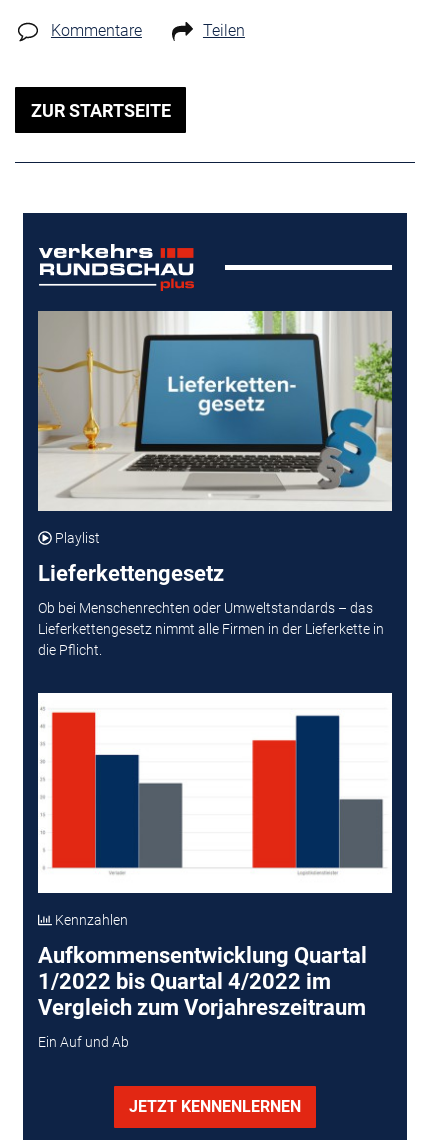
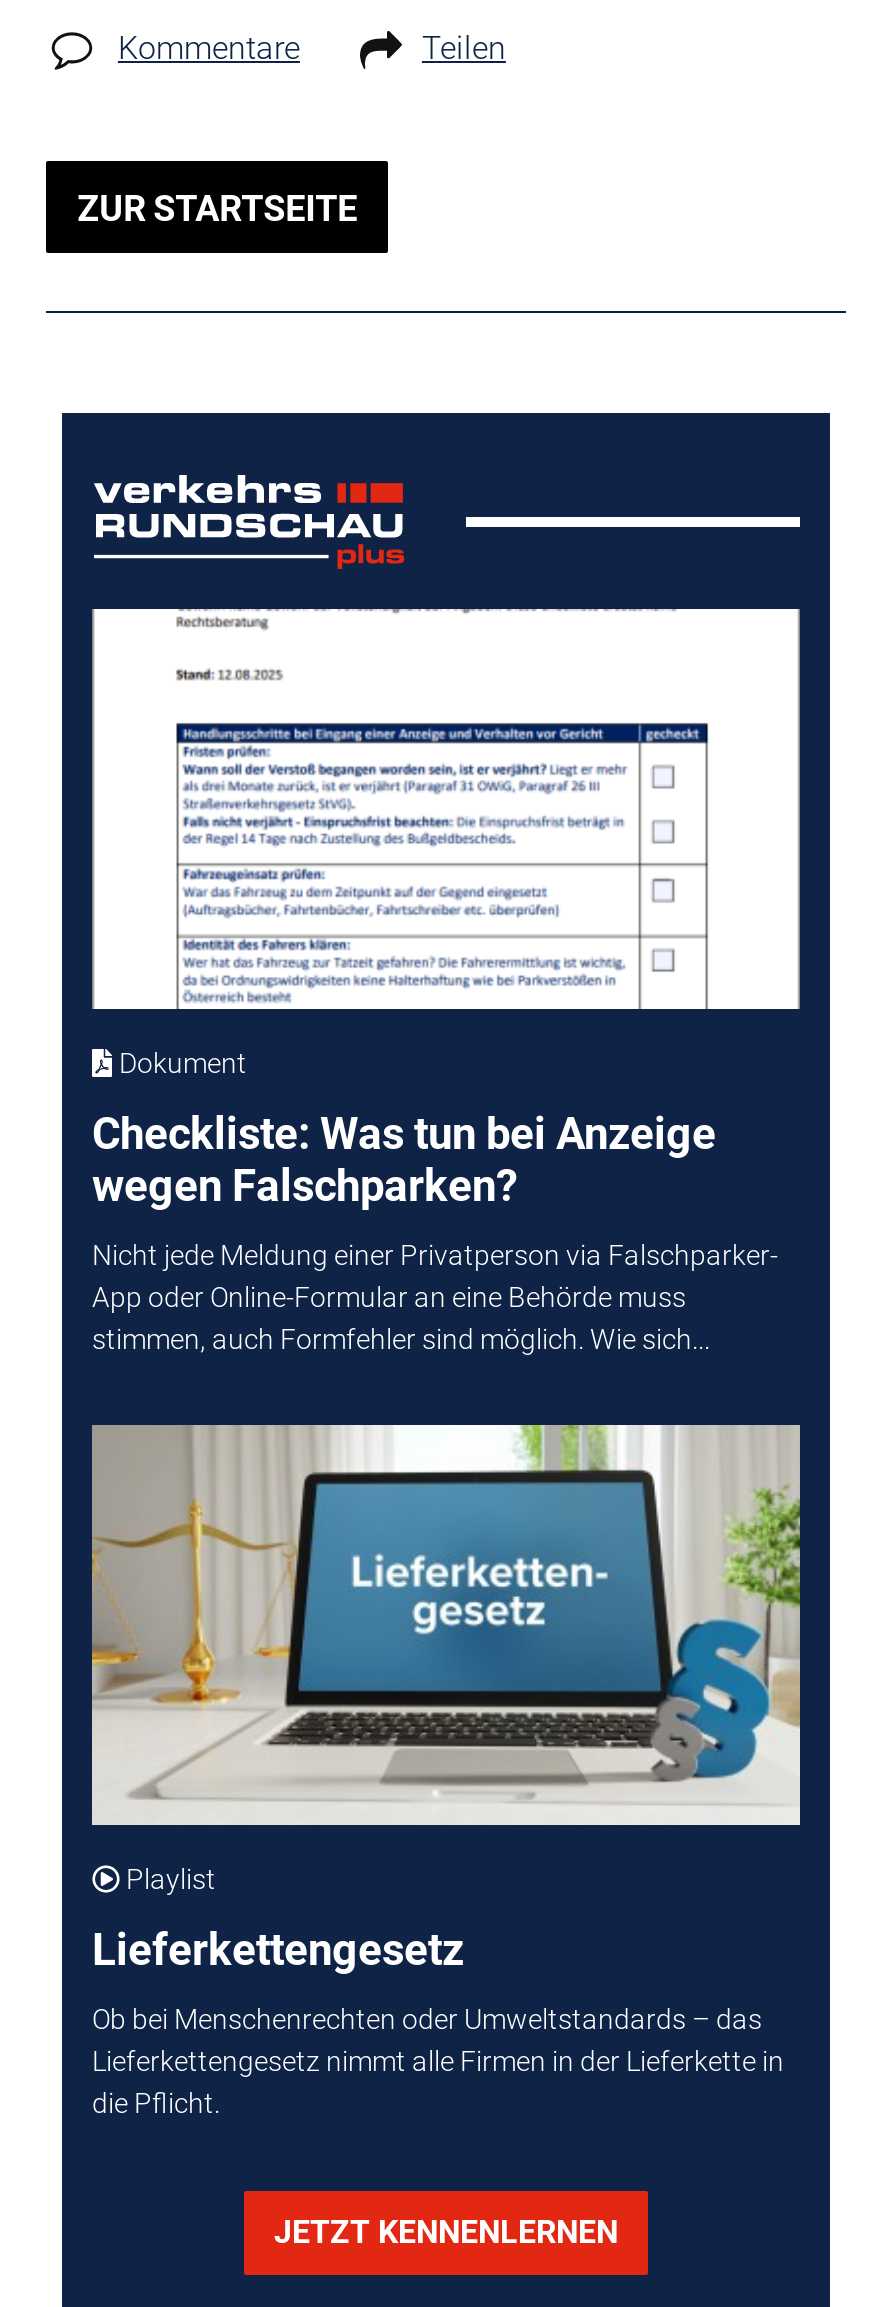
none -> [92,607,778,1355] [image] | Dokument | Checkliste: Was tun bei Anzeige | wegen Falschparken? | Nicht jede Meldung einer Privatperson via Falschparker- | App oder Online-Formular an eine Behörde muss | stimmen, auch Formfehler sind möglich. Wie sich...
moved [36,309,394,658] -> [88,1421,804,2119]: [image] | Playlist | Lieferkettengesetz | Ob bei Menschenrechten oder Umweltstandards – das | Lieferkettengesetz nimmt alle Firmen in der Lieferkette in | die Pflicht.
[37,692,393,1050] [image] | Kennzahlen | Aufkommensentwicklung Quartal | 1/2022 bis Quartal 4/2022 im | Vergleich zum Vorjahreszeitraum | Ein Auf und Ab -> none

